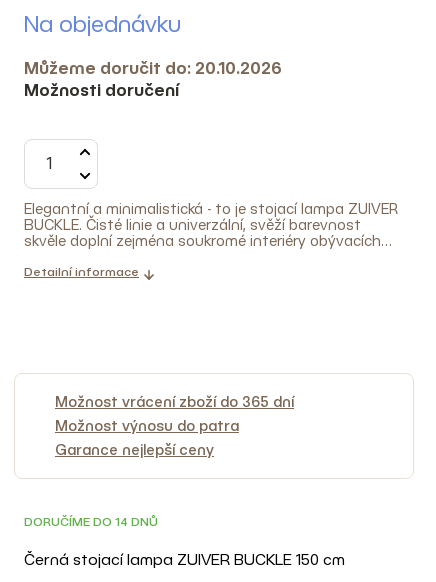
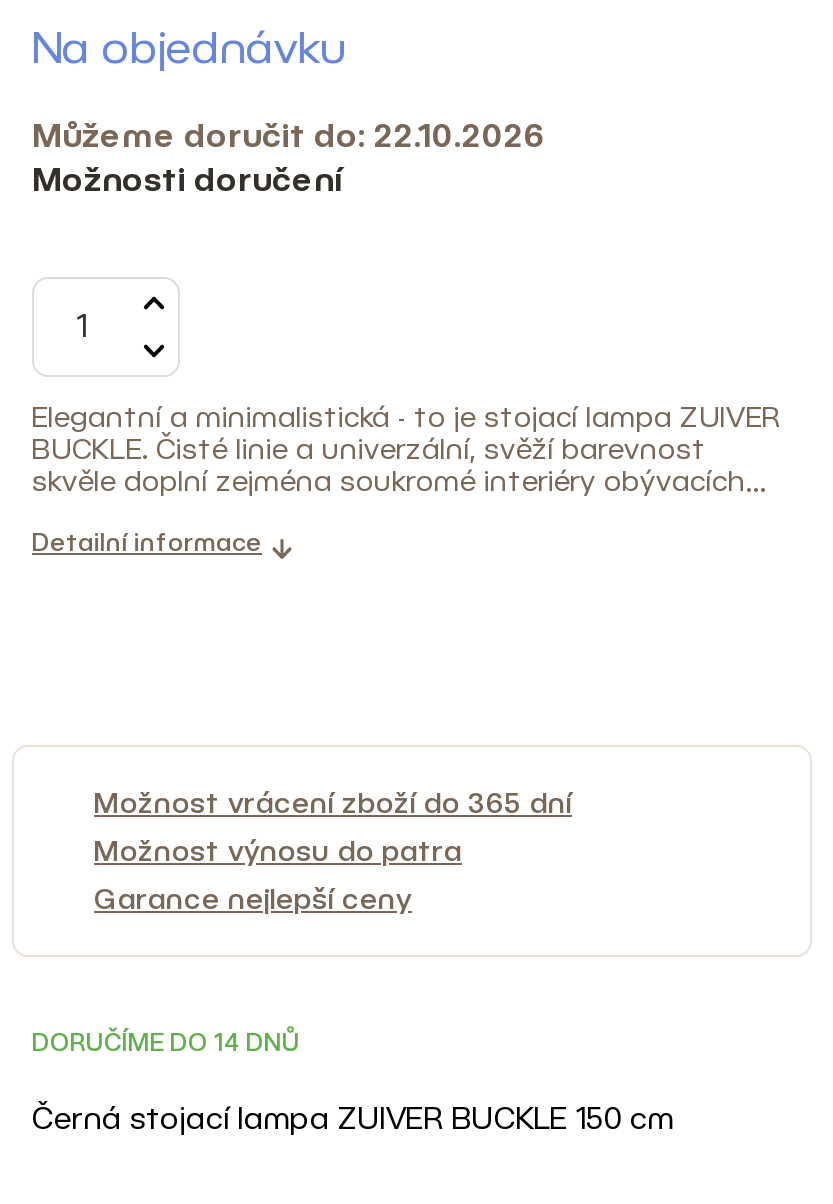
[24,58,282,78] Můžeme doručit do: 20.10.2026 -> [32,116,546,156] Můžeme doručit do: 22.10.2026

